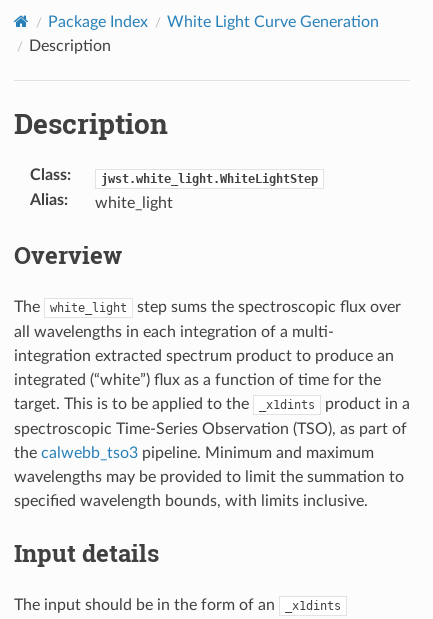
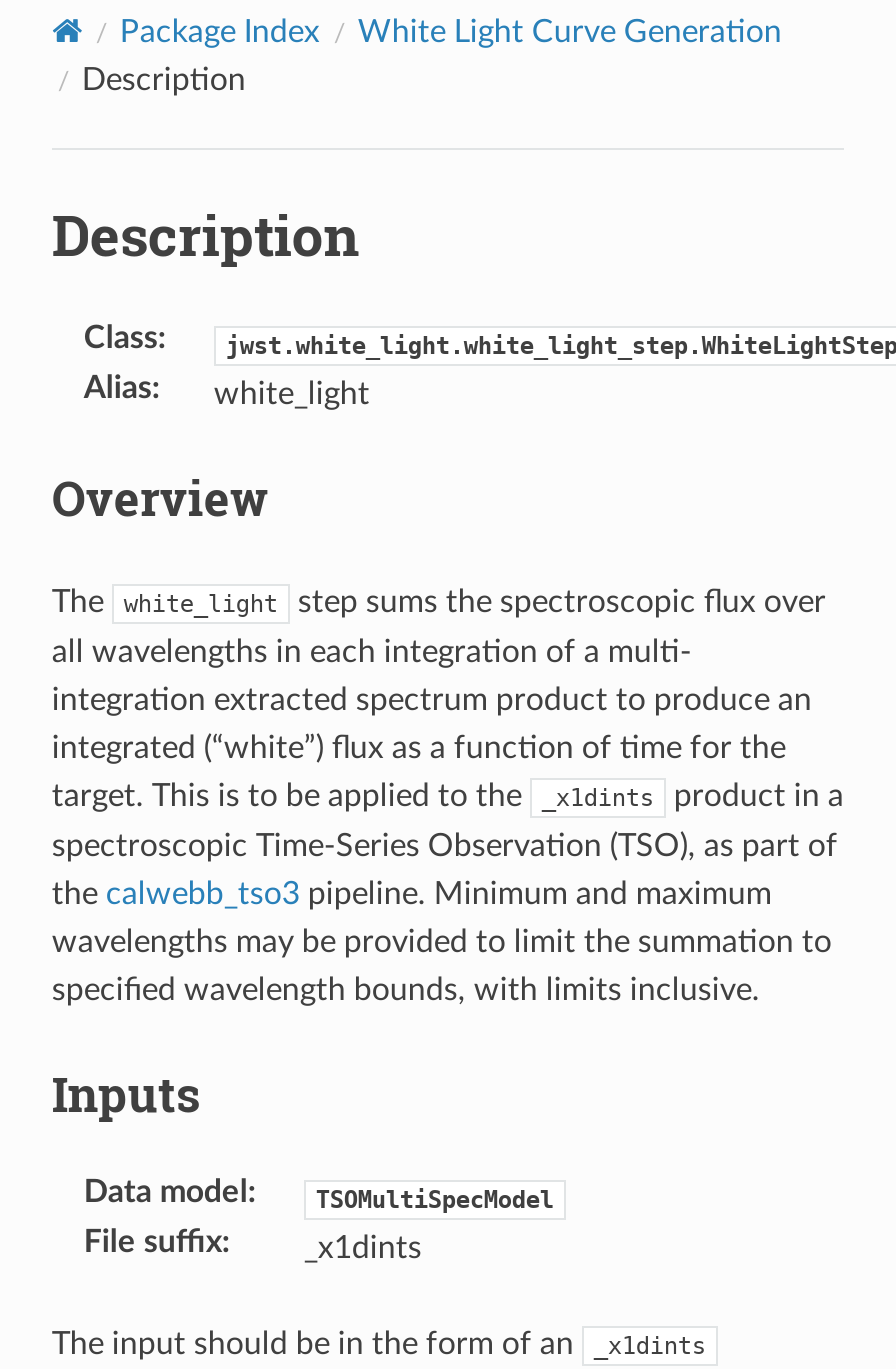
[101,172,318,186] jwst.white_light.WhiteLightStep -> [226,332,896,360] jwst.white_light.white_light_step.WhiteLightStep
[14,537,159,569] Input details -> [52,1062,554,1264] Inputs | Data model: | TSOMultiSpecModel | File suffix: | _x1dints

